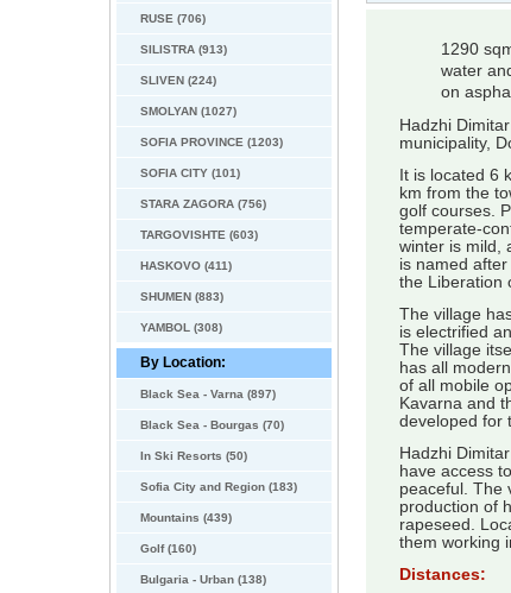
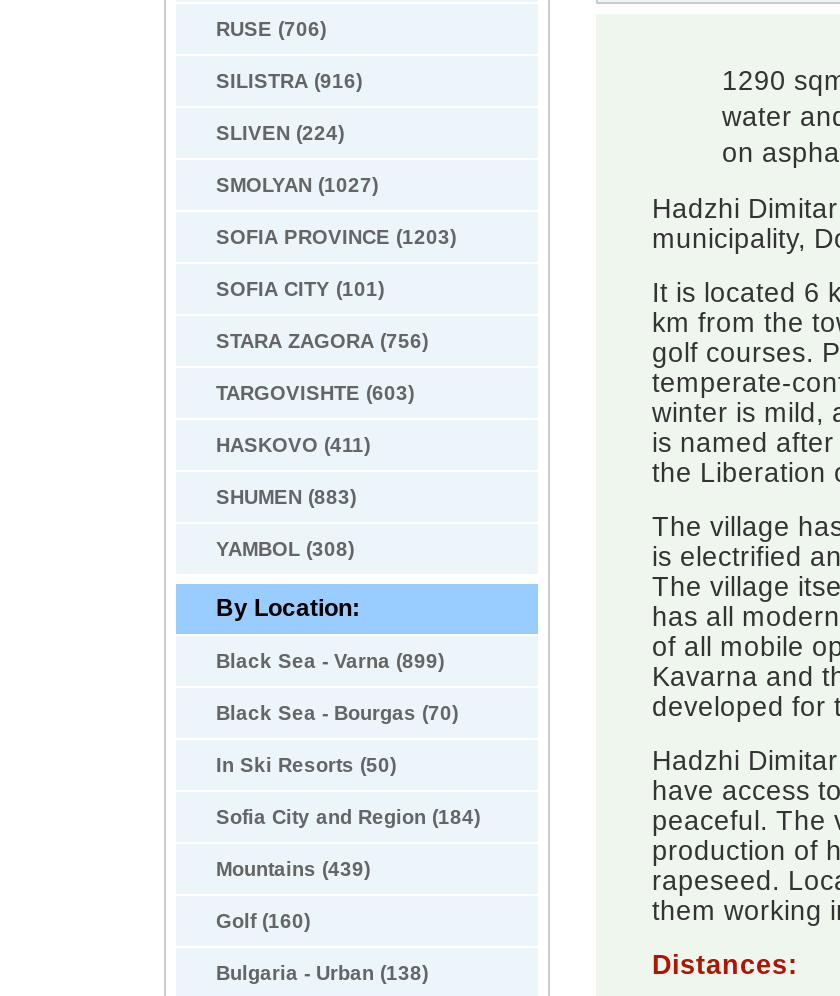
[140,43,227,56] SILISTRA (913) -> [216,70,362,92] SILISTRA (916)
[140,387,276,400] Black Sea - Varna (897) -> [216,650,444,672] Black Sea - Varna (899)
[140,480,297,493] Sofia City and Region (183) -> [216,806,480,828] Sofia City and Region (184)

